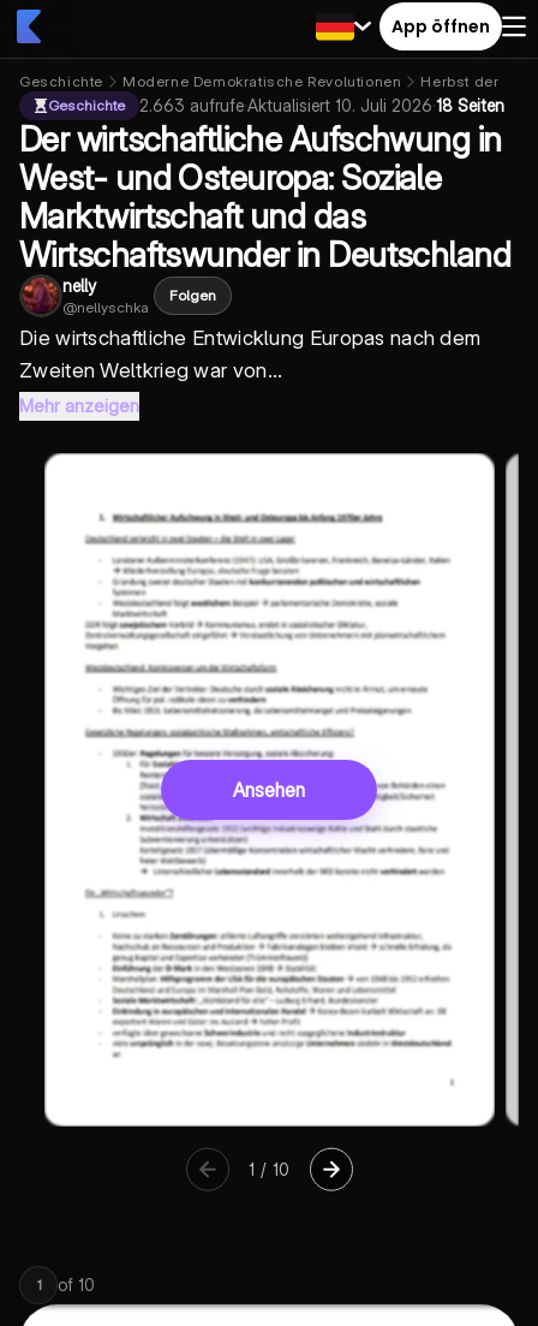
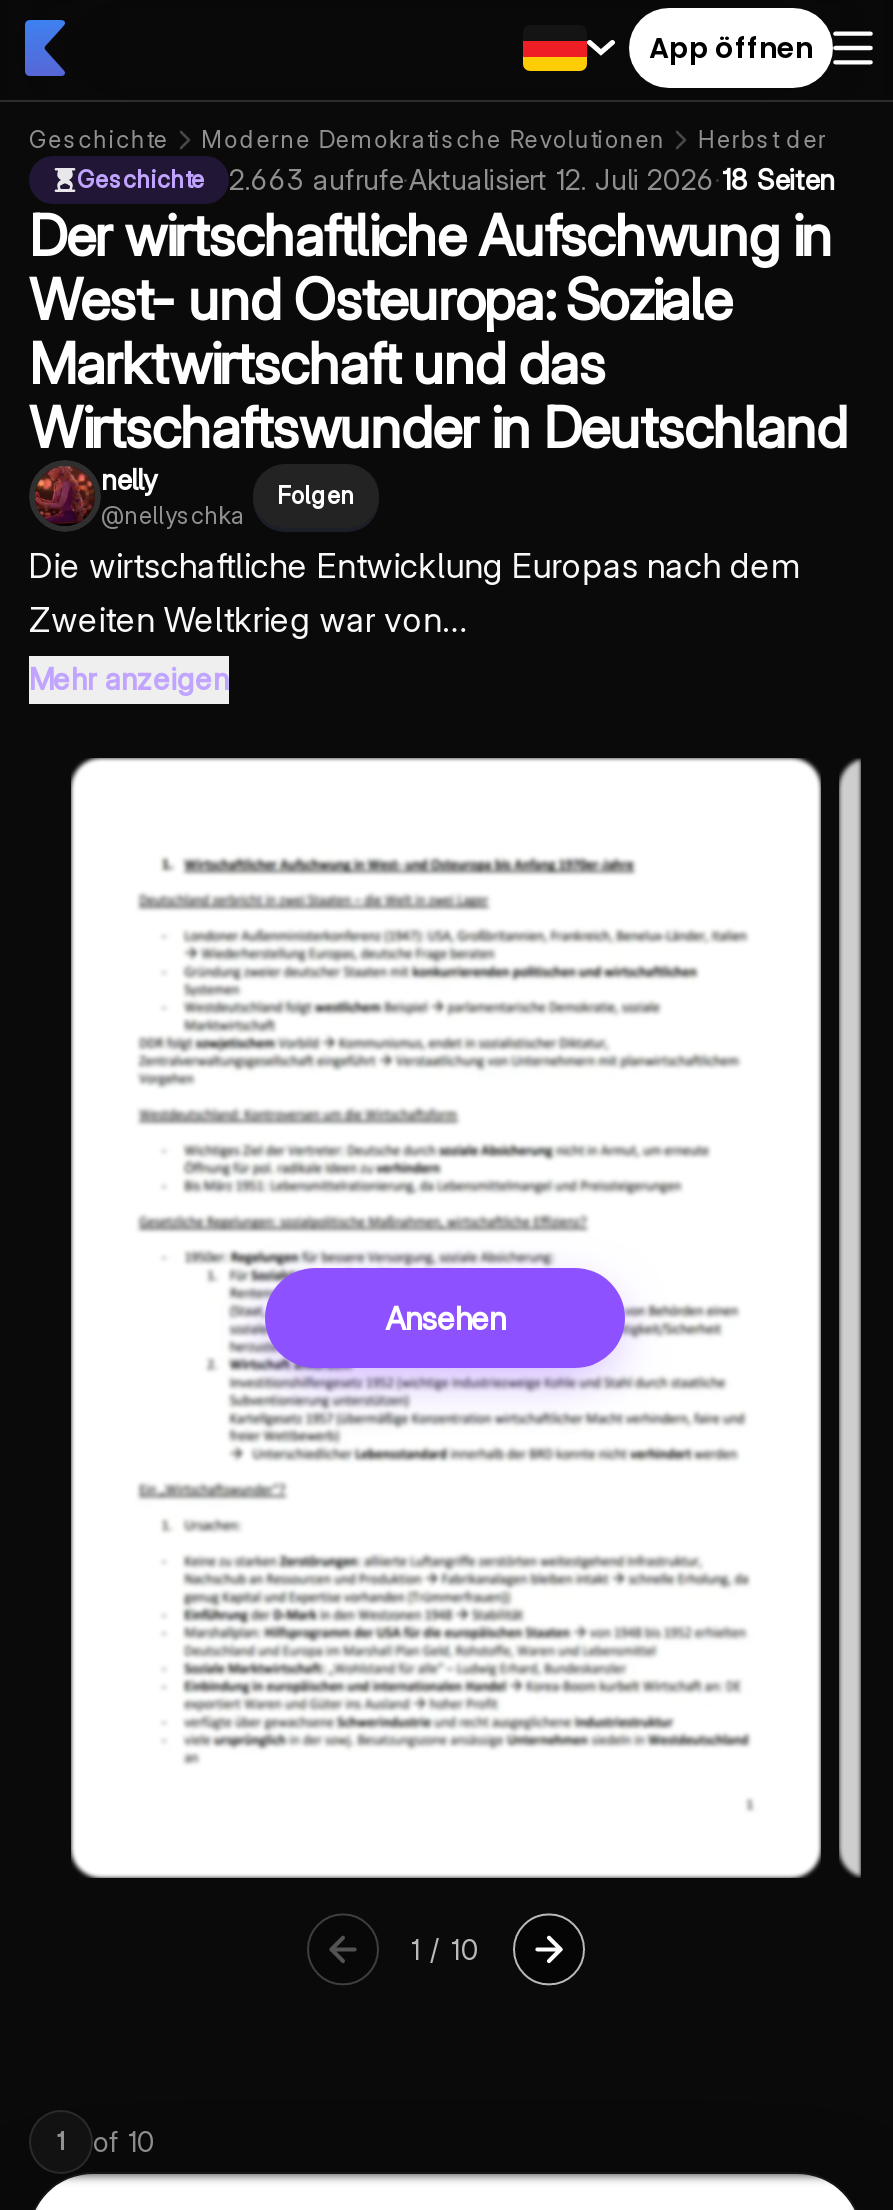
[139,95,504,115] 2.663 aufrufe · Aktualisiert 10. Juli 2026 · 18 Seiten -> [229,162,835,196] 2.663 aufrufe · Aktualisiert 12. Juli 2026 · 18 Seiten

